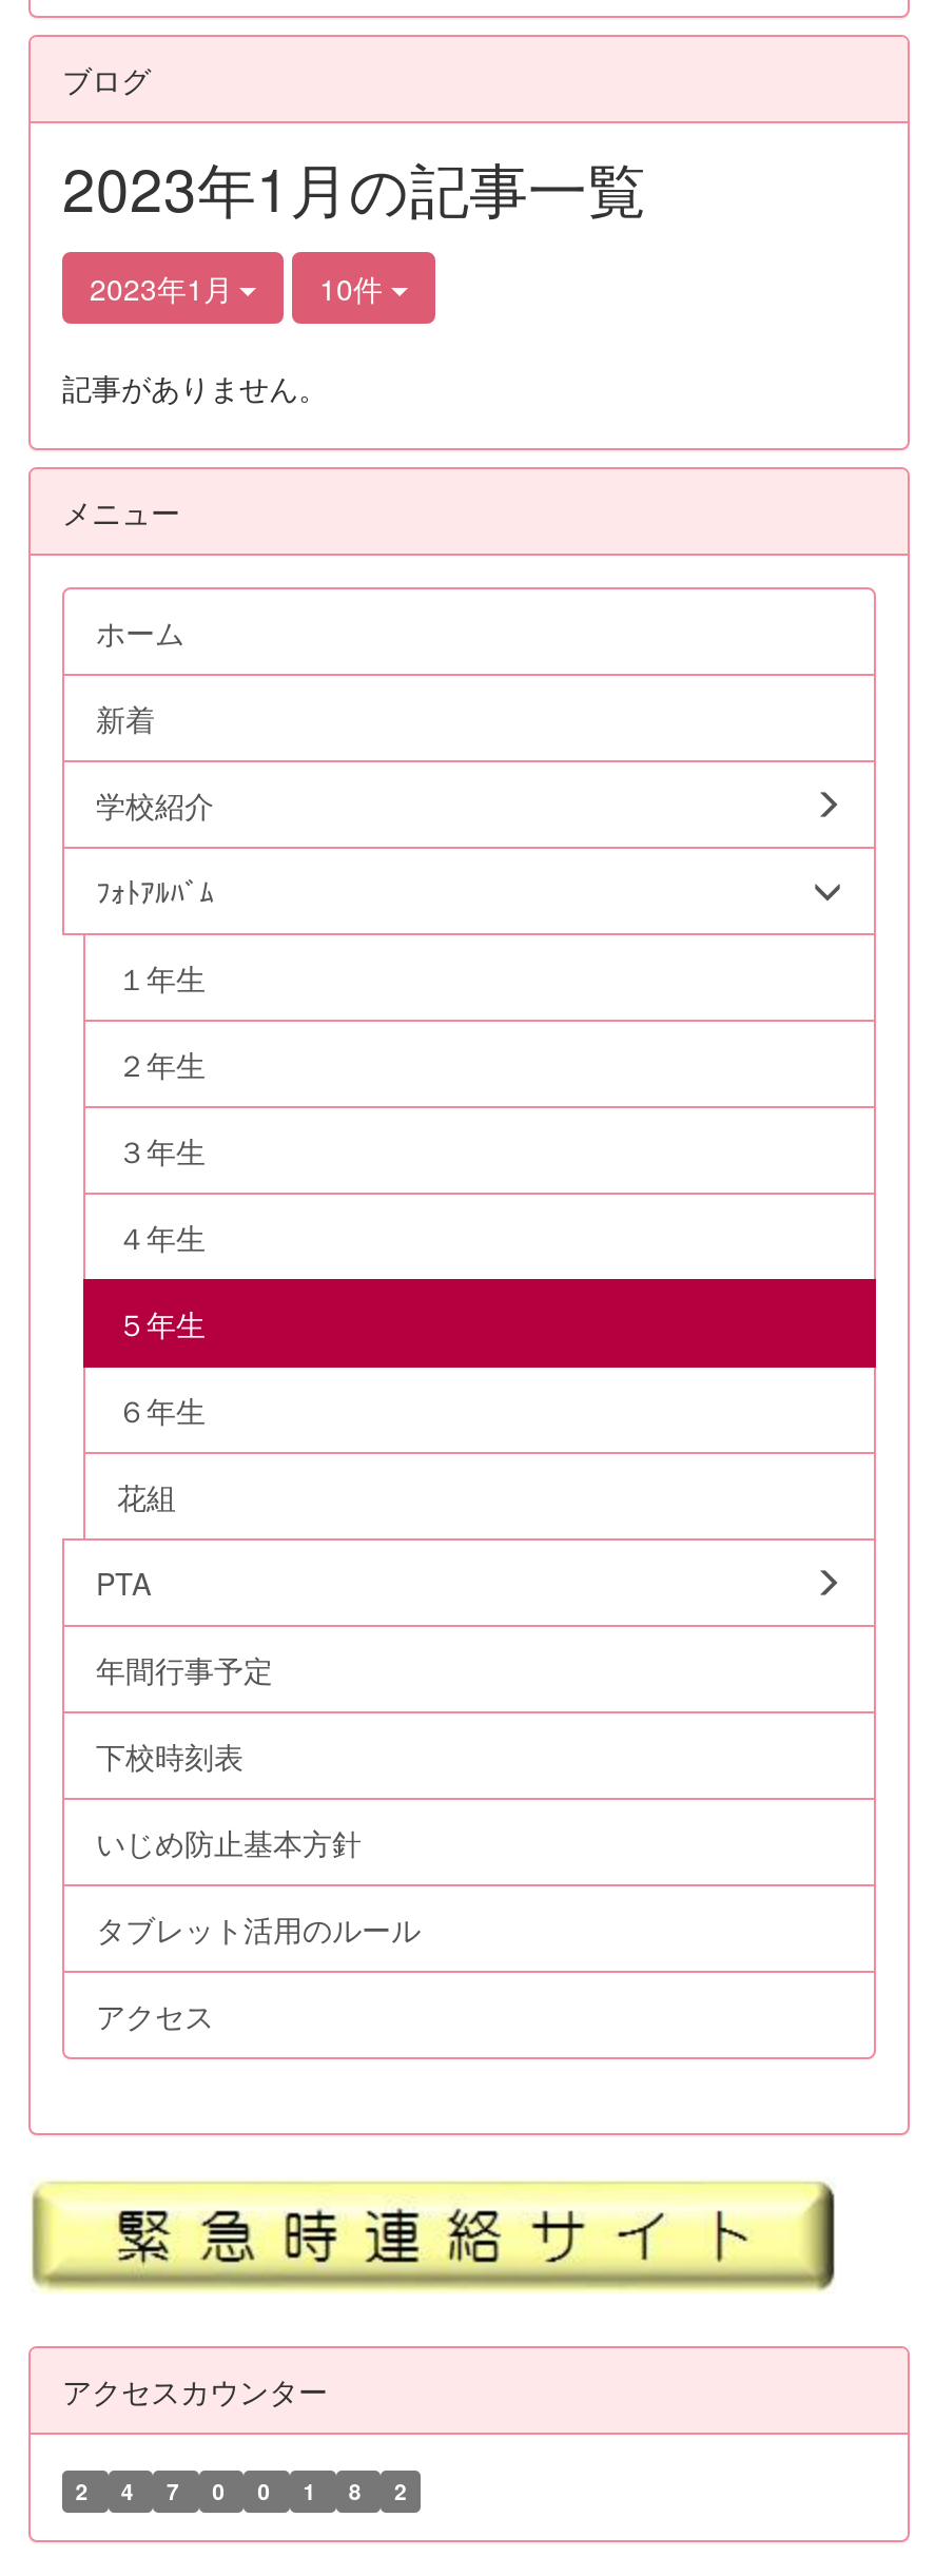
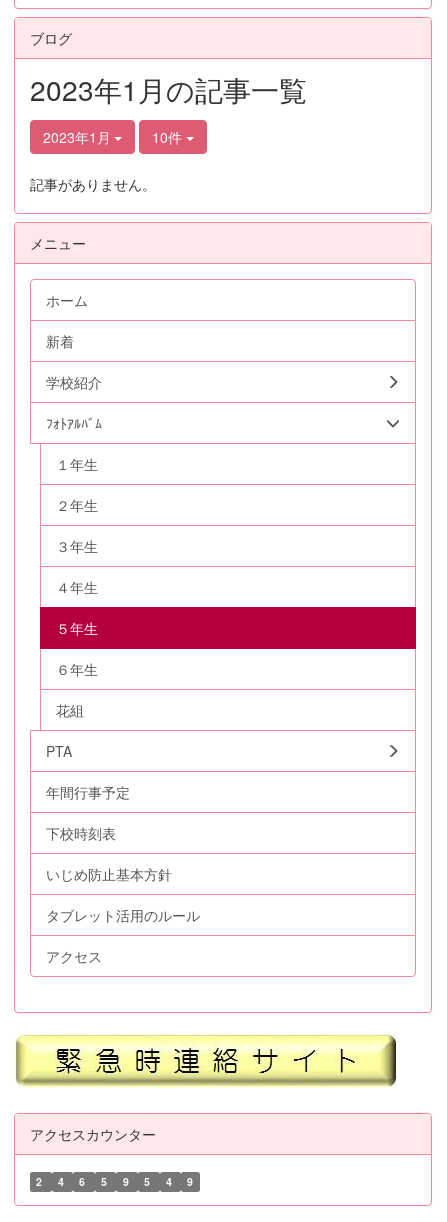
[167,2475,186,2506] 7 -> [79,1174,88,1189] 6
[212,2475,231,2506] 0 -> [101,1174,110,1189] 5
[258,2475,277,2506] 0 -> [123,1174,132,1189] 9
[303,2475,322,2506] 1 -> [144,1174,153,1189] 5
[349,2475,368,2506] 8 -> [166,1174,175,1189] 4
[394,2475,407,2506] 2 -> [187,1174,193,1189] 9

